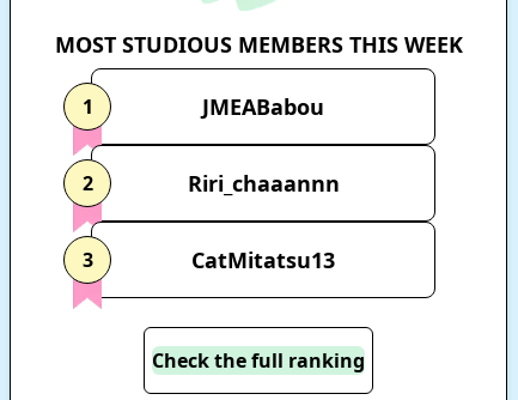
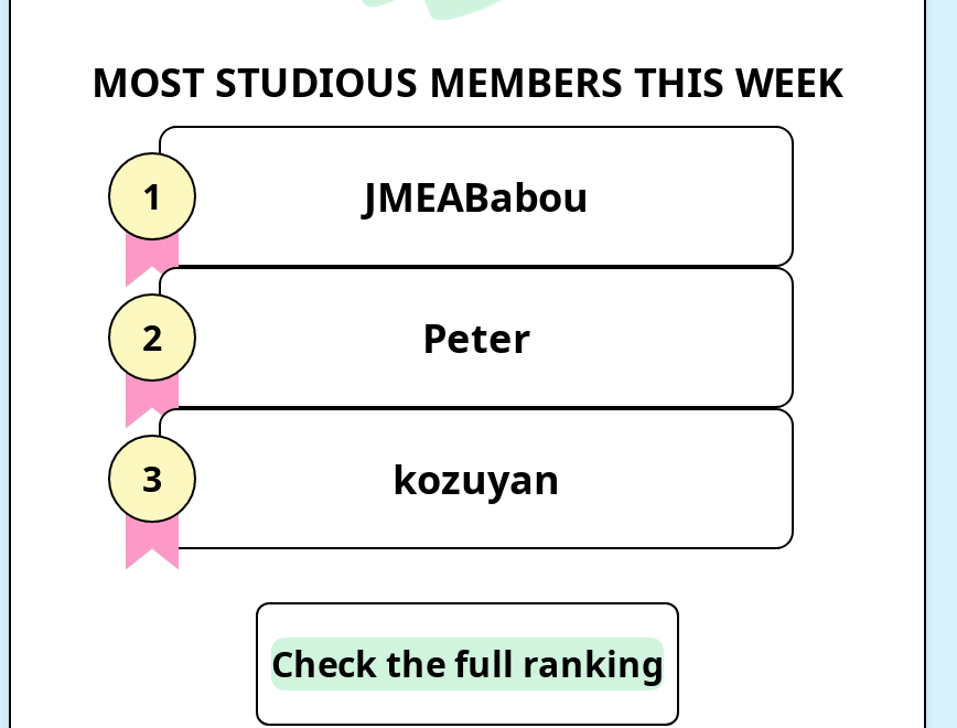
[187,168,339,197] Riri_chaaannn -> [422,310,530,363] Peter
[191,245,335,274] CatMitatsu13 -> [393,451,560,504] kozuyan

